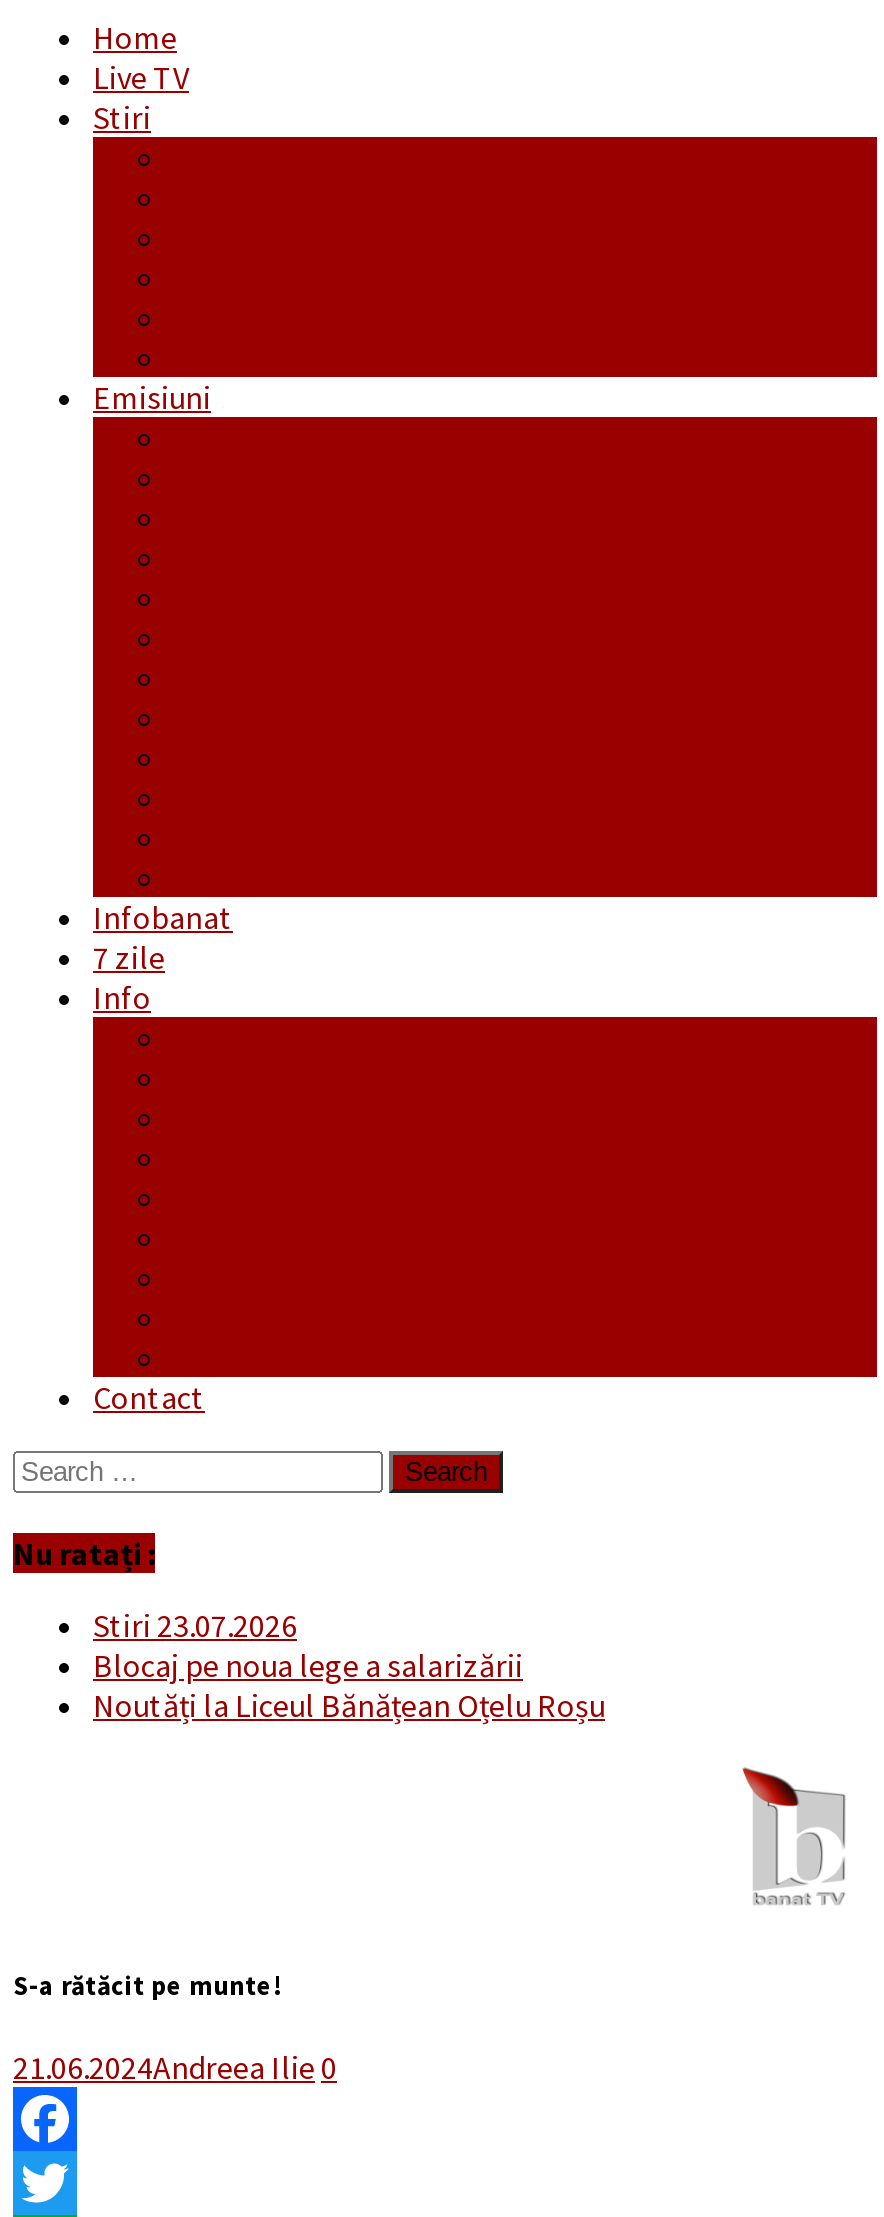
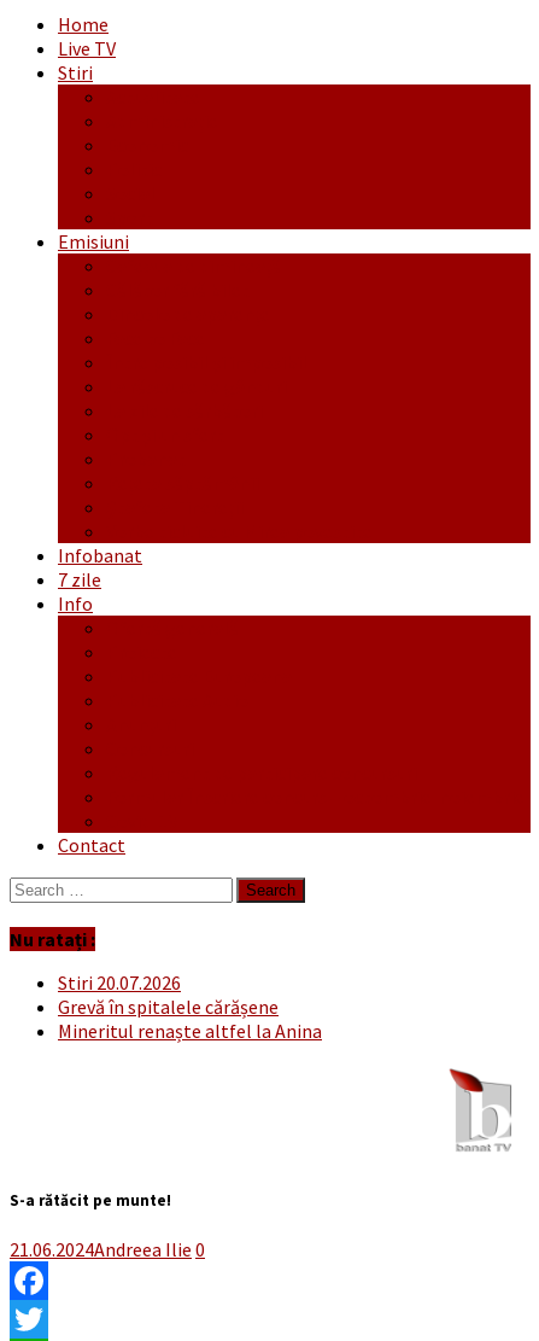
[93,1605,605,1725] Stiri 23.07.2026 | Blocaj pe noua lege a salarizării | Noutăți la Liceul Bănățean Oțelu Roșu -> [58,970,322,1043] Stiri 20.07.2026 | Grevă în spitalele cărășene | Mineritul renaște altfel la Anina

